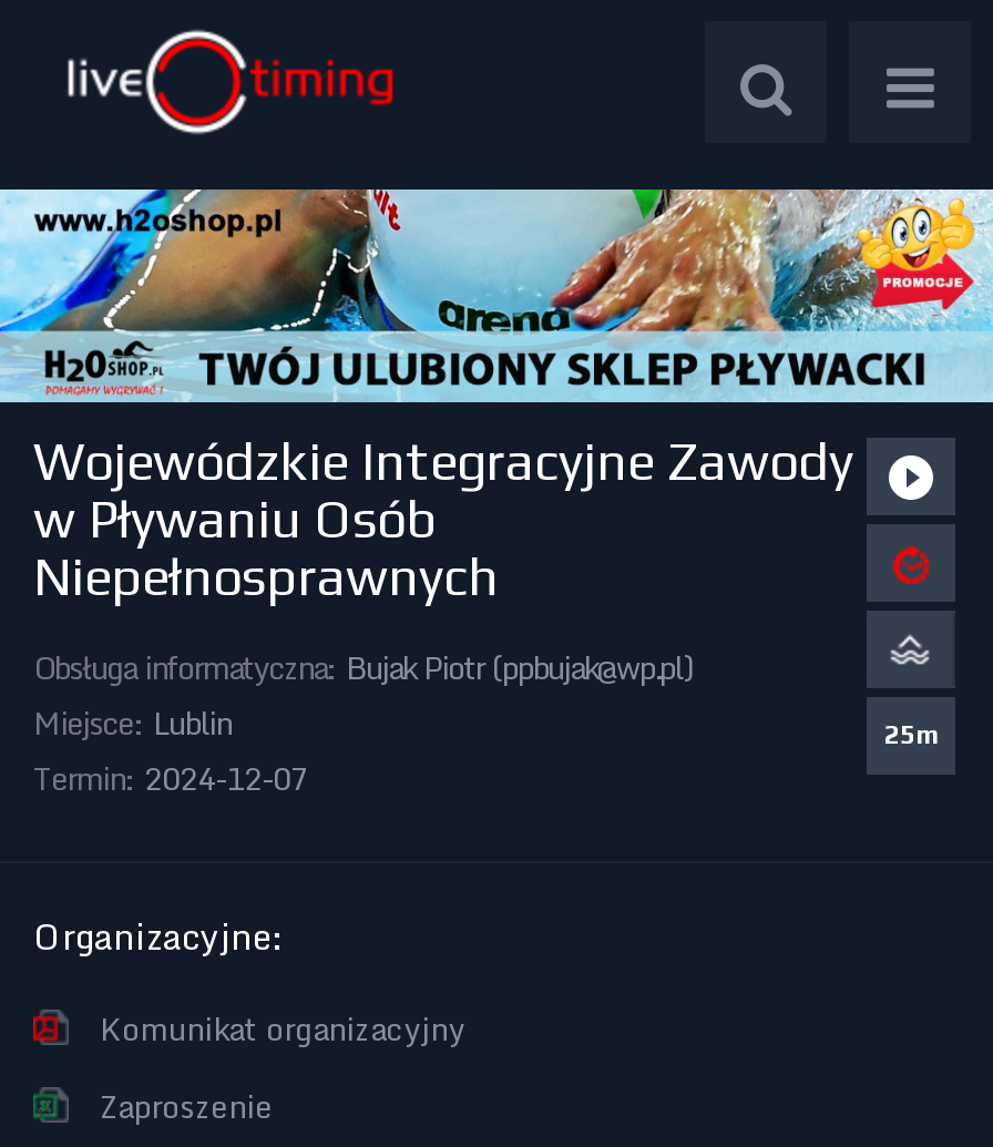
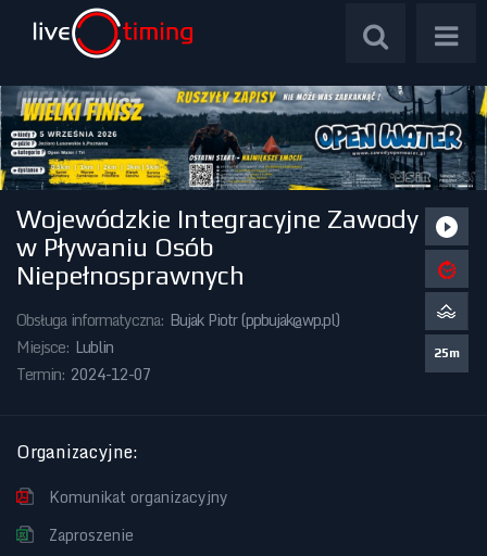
[7,187,986,404] [image] -> [3,85,484,191] [image]

